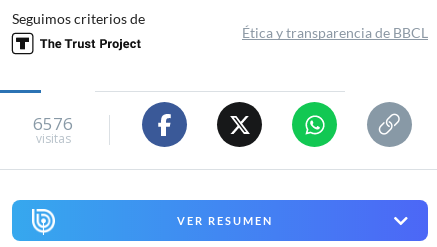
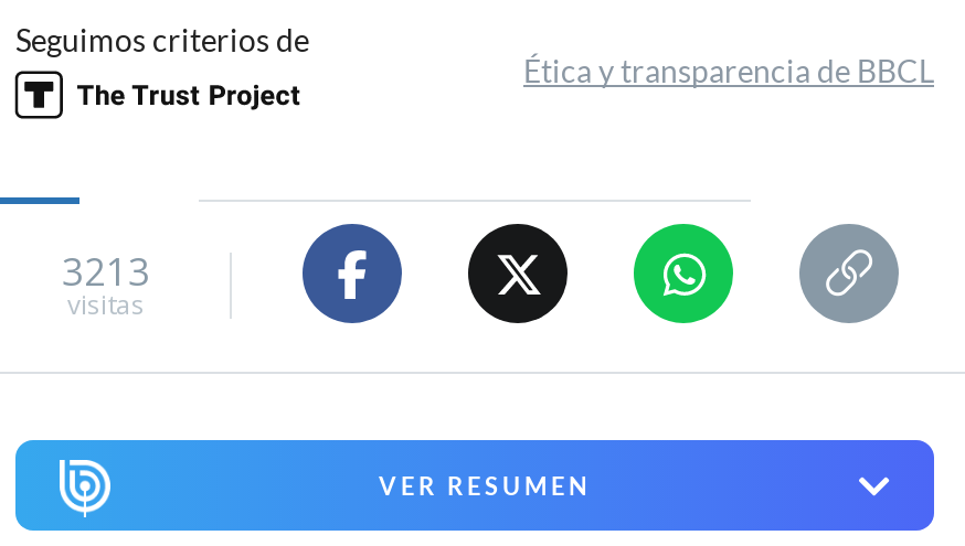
[33,112,73,135] 6576 -> [62,246,150,297] 3213

